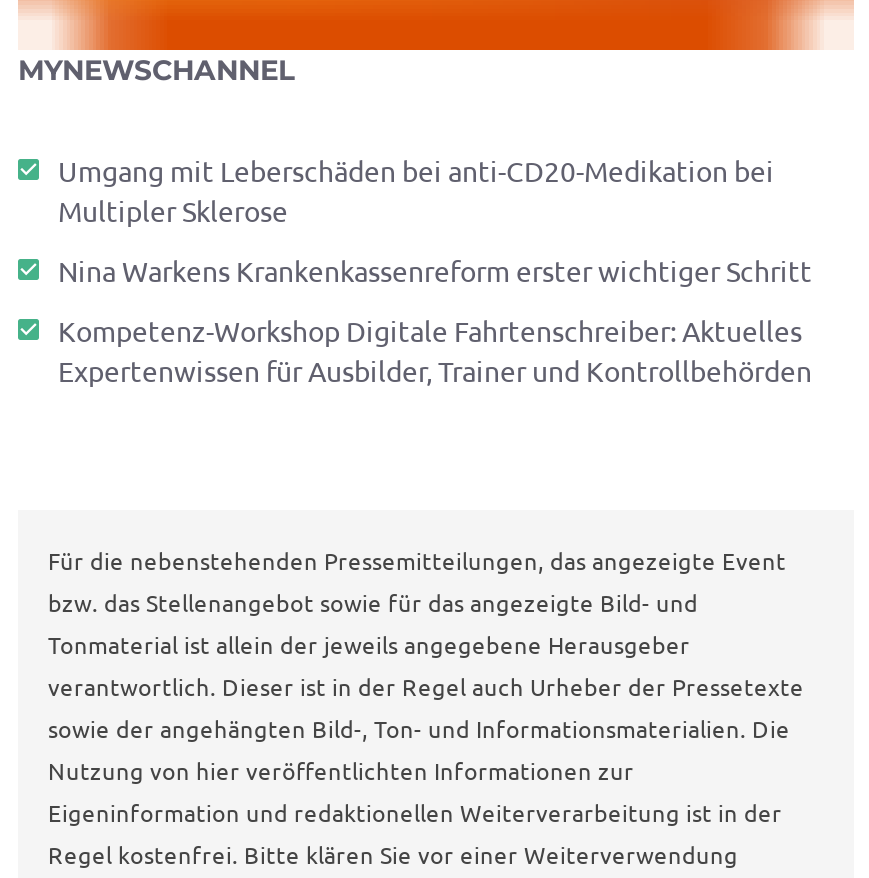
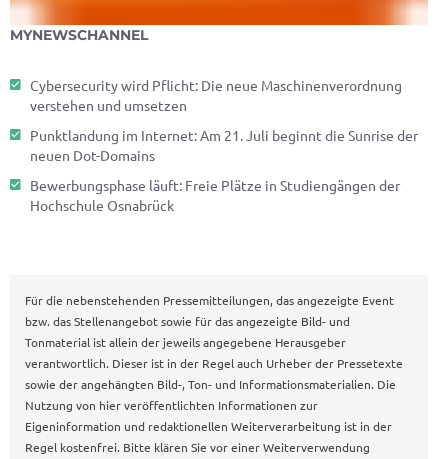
[58,152,774,228] Umgang mit Leberschäden bei anti-CD20-Medikation bei | Multipler Sklerose -> [30,76,402,114] Cybersecurity wird Pflicht: Die neue Maschinenverordnung | verstehen und umsetzen
[58,252,812,288] Nina Warkens Krankenkassenreform erster wichtiger Schritt -> [30,126,418,164] Punktlandung im Internet: Am 21. Juli beginnt die Sunrise der | neuen Dot-Domains
[58,312,812,388] Kompetenz-Workshop Digitale Fahrtenschreiber: Aktuelles | Expertenwissen für Ausbilder, Trainer und Kontrollbehörden -> [30,176,400,214] Bewerbungsphase läuft: Freie Plätze in Studiengängen der | Hochschule Osnabrück

